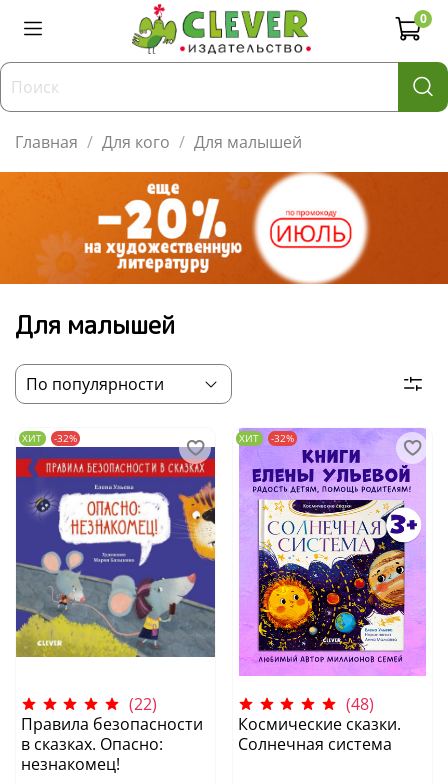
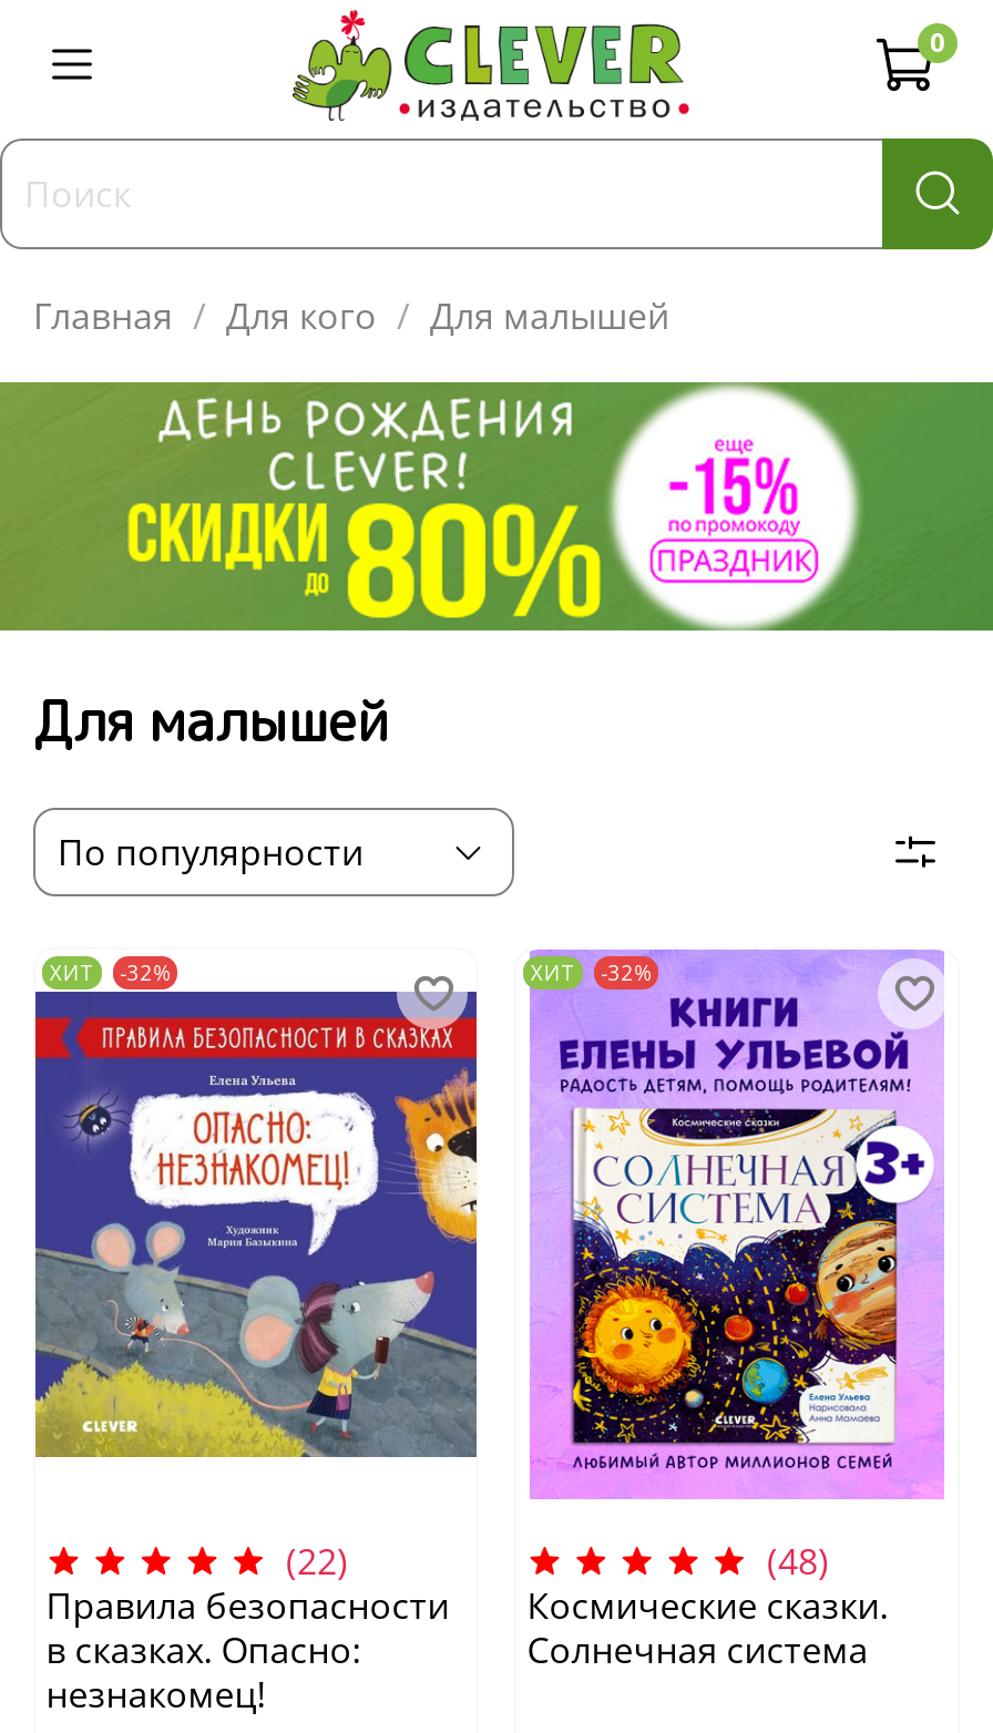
[3,171,445,285] [image] -> [7,380,986,633] [image]

